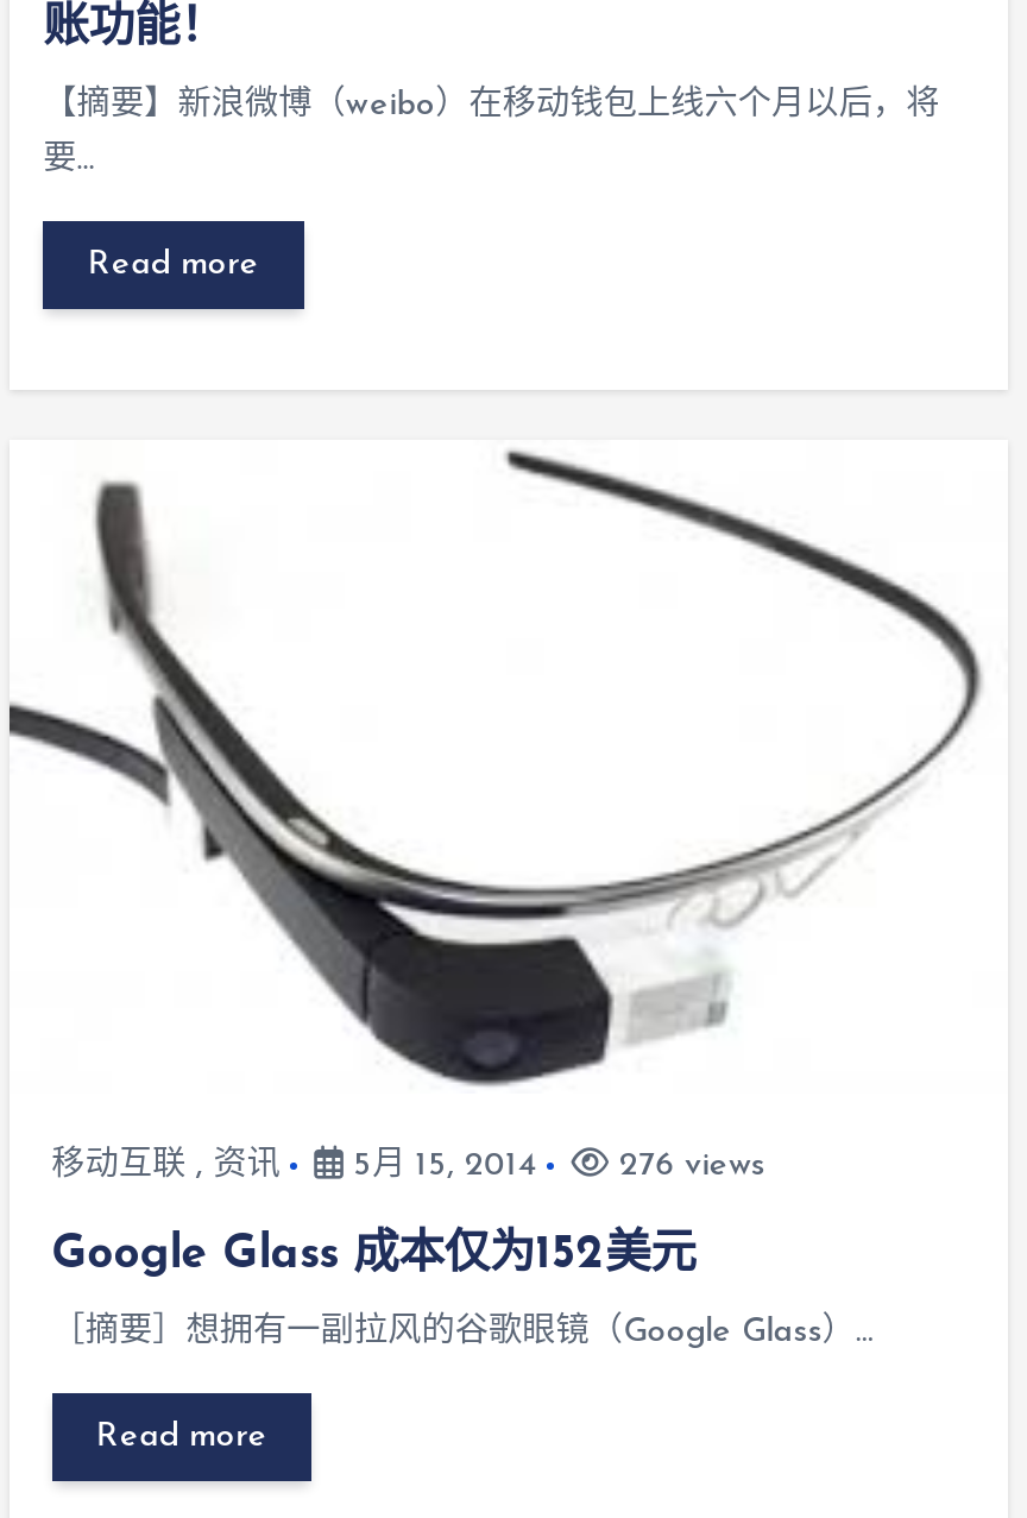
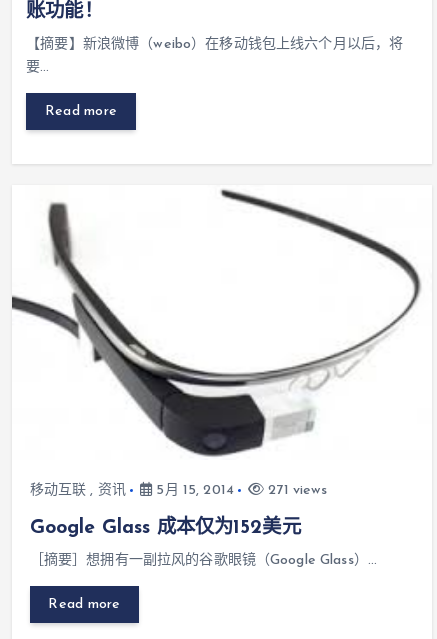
[609,1148,765,1184] 276 views -> [264,483,327,498] 271 views

